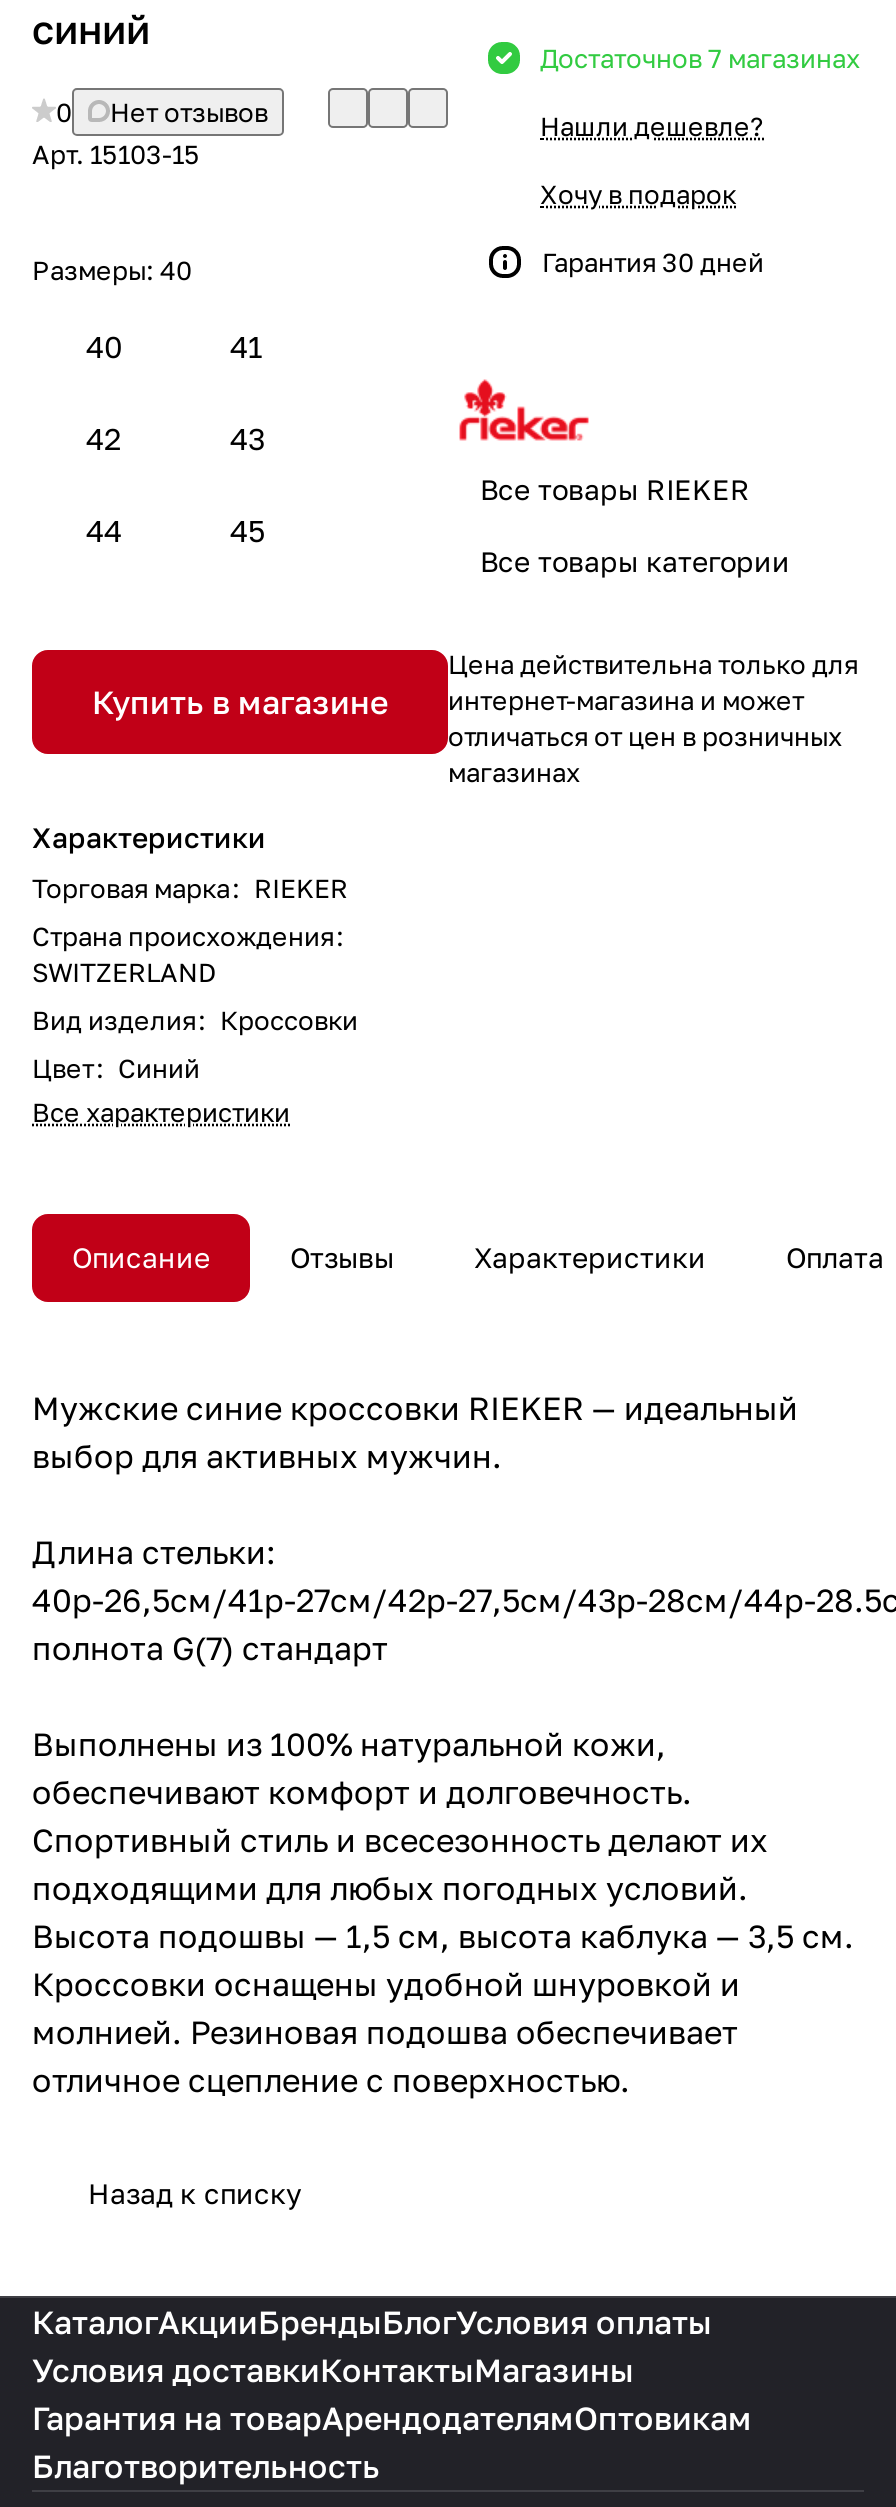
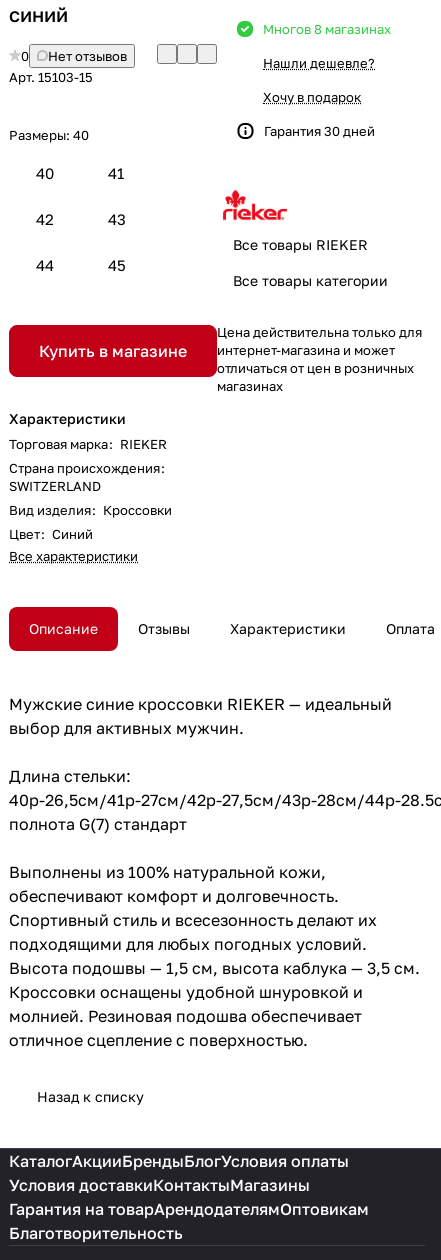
[540,42,860,74] Достаточнов 7 магазинах -> [263,21,391,37] Многов 8 магазинах

